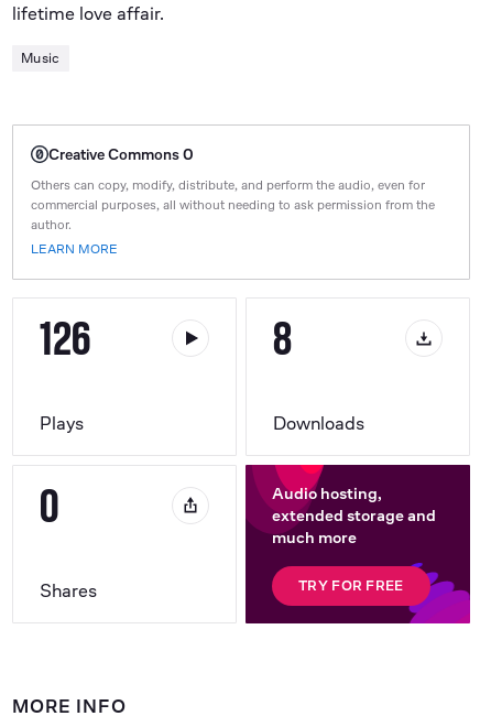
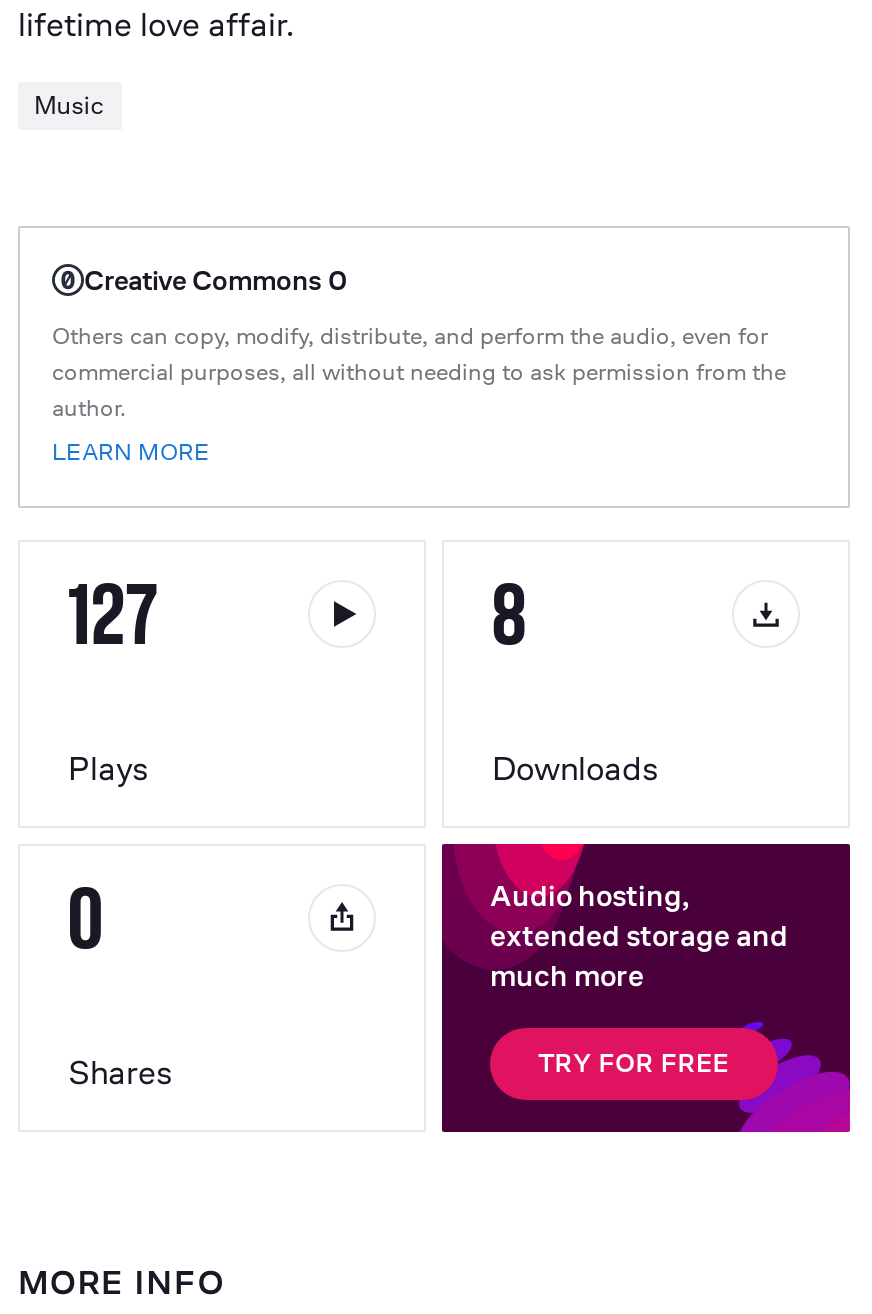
[40,314,92,362] 126 -> [68,570,159,658] 127

